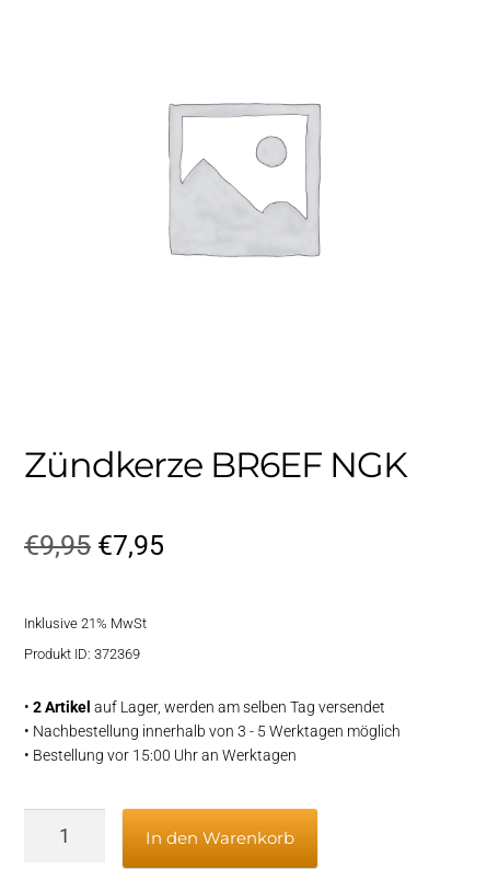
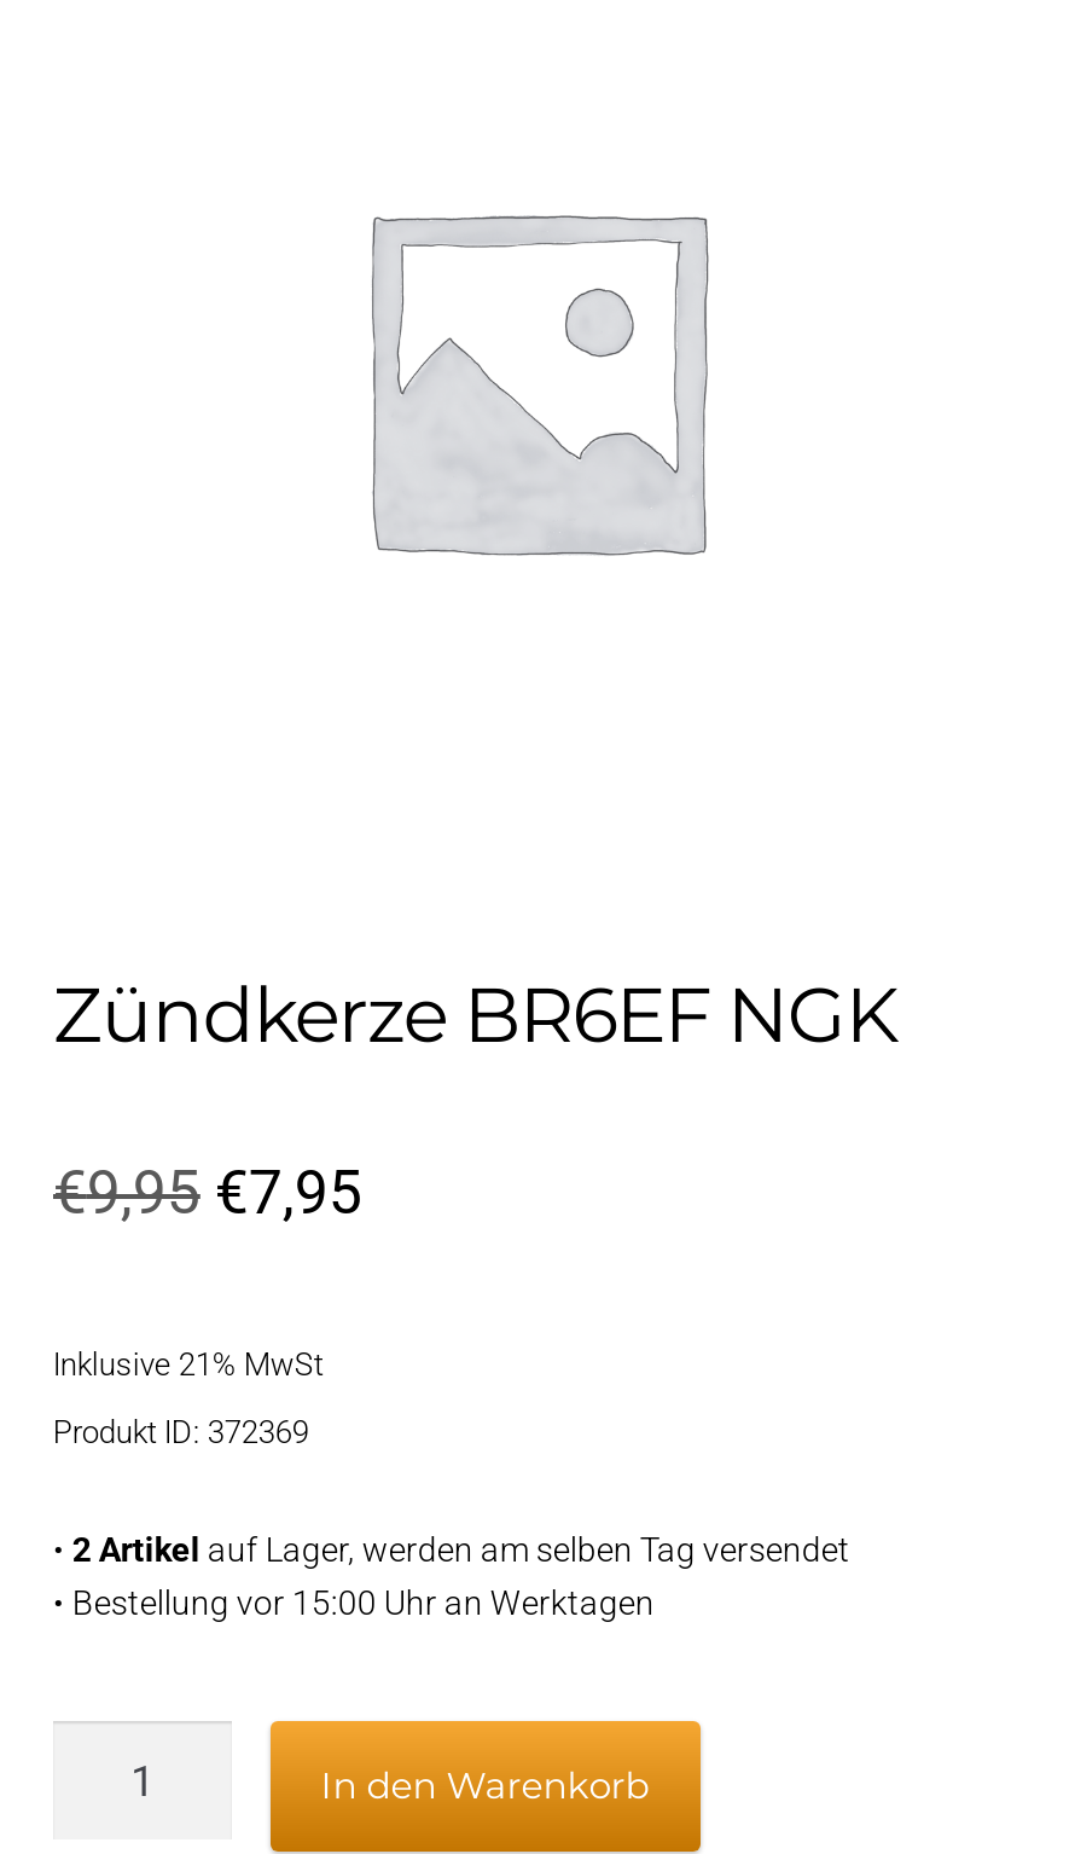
[24,722,400,740] • Nachbestellung innerhalb von 3 - 5 Werktagen möglich -> none

